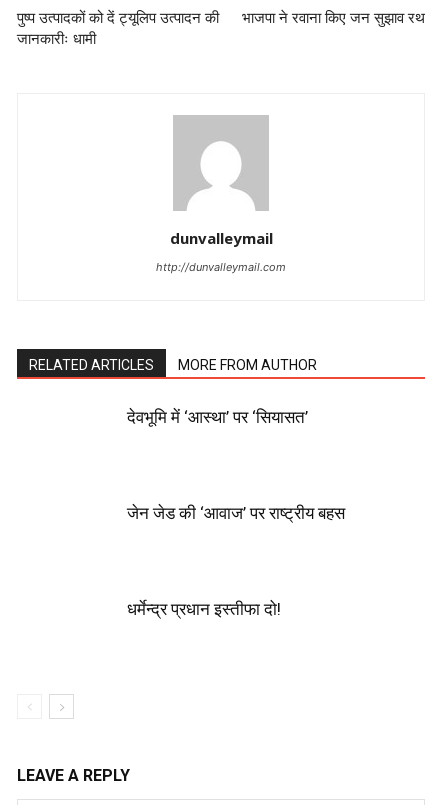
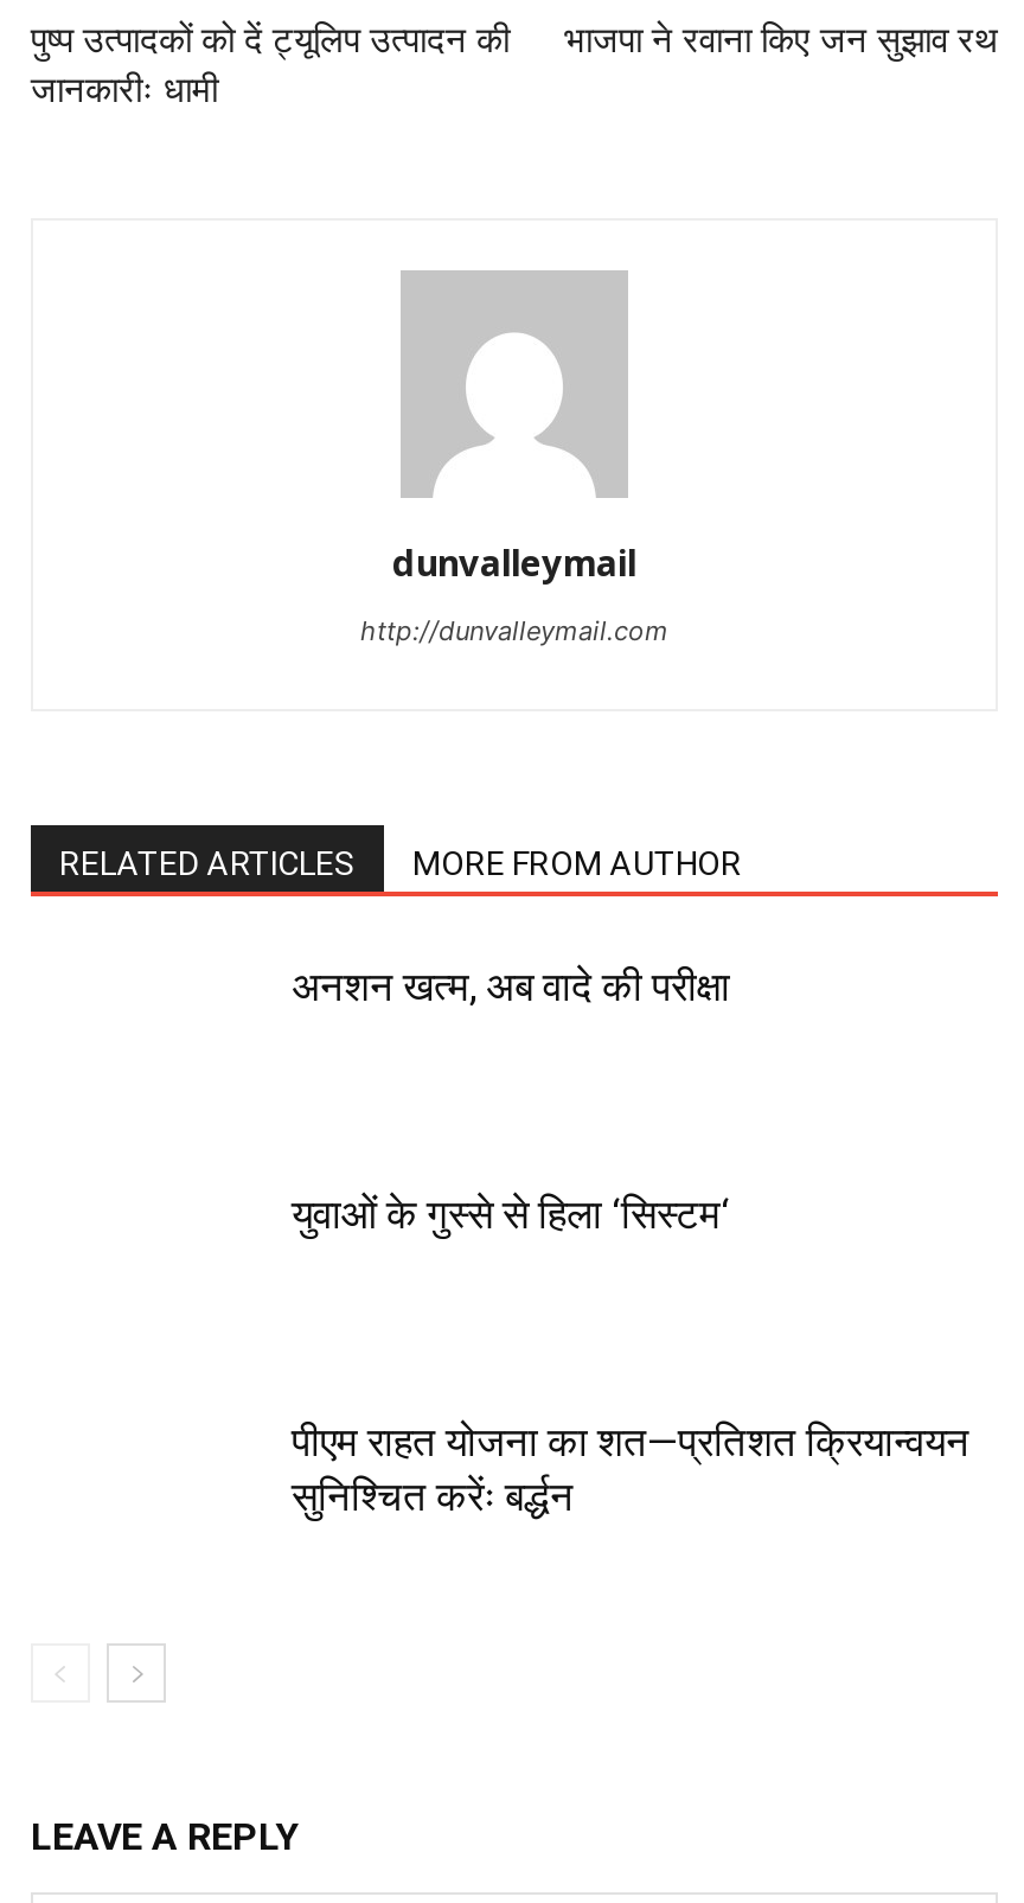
[127,407,308,427] देवभूमि में ‘आस्था’ पर ‘सियासत’ -> [292,962,730,1009] अनशन खत्म, अब वादे की परीक्षा
[127,503,345,523] जेन जेड की ‘आवाज’ पर राष्ट्रीय बहस -> [292,1189,730,1237] युवाओं के गुस्से से हिला ‘सिस्टम‘
[127,599,281,619] धर्मेन्द्र प्रधान इस्तीफा दो! -> [292,1417,969,1519] पीएम राहत योजना का शत—प्रतिशत क्रियान्वयन | सुनिश्चित करेंः बर्द्धन

